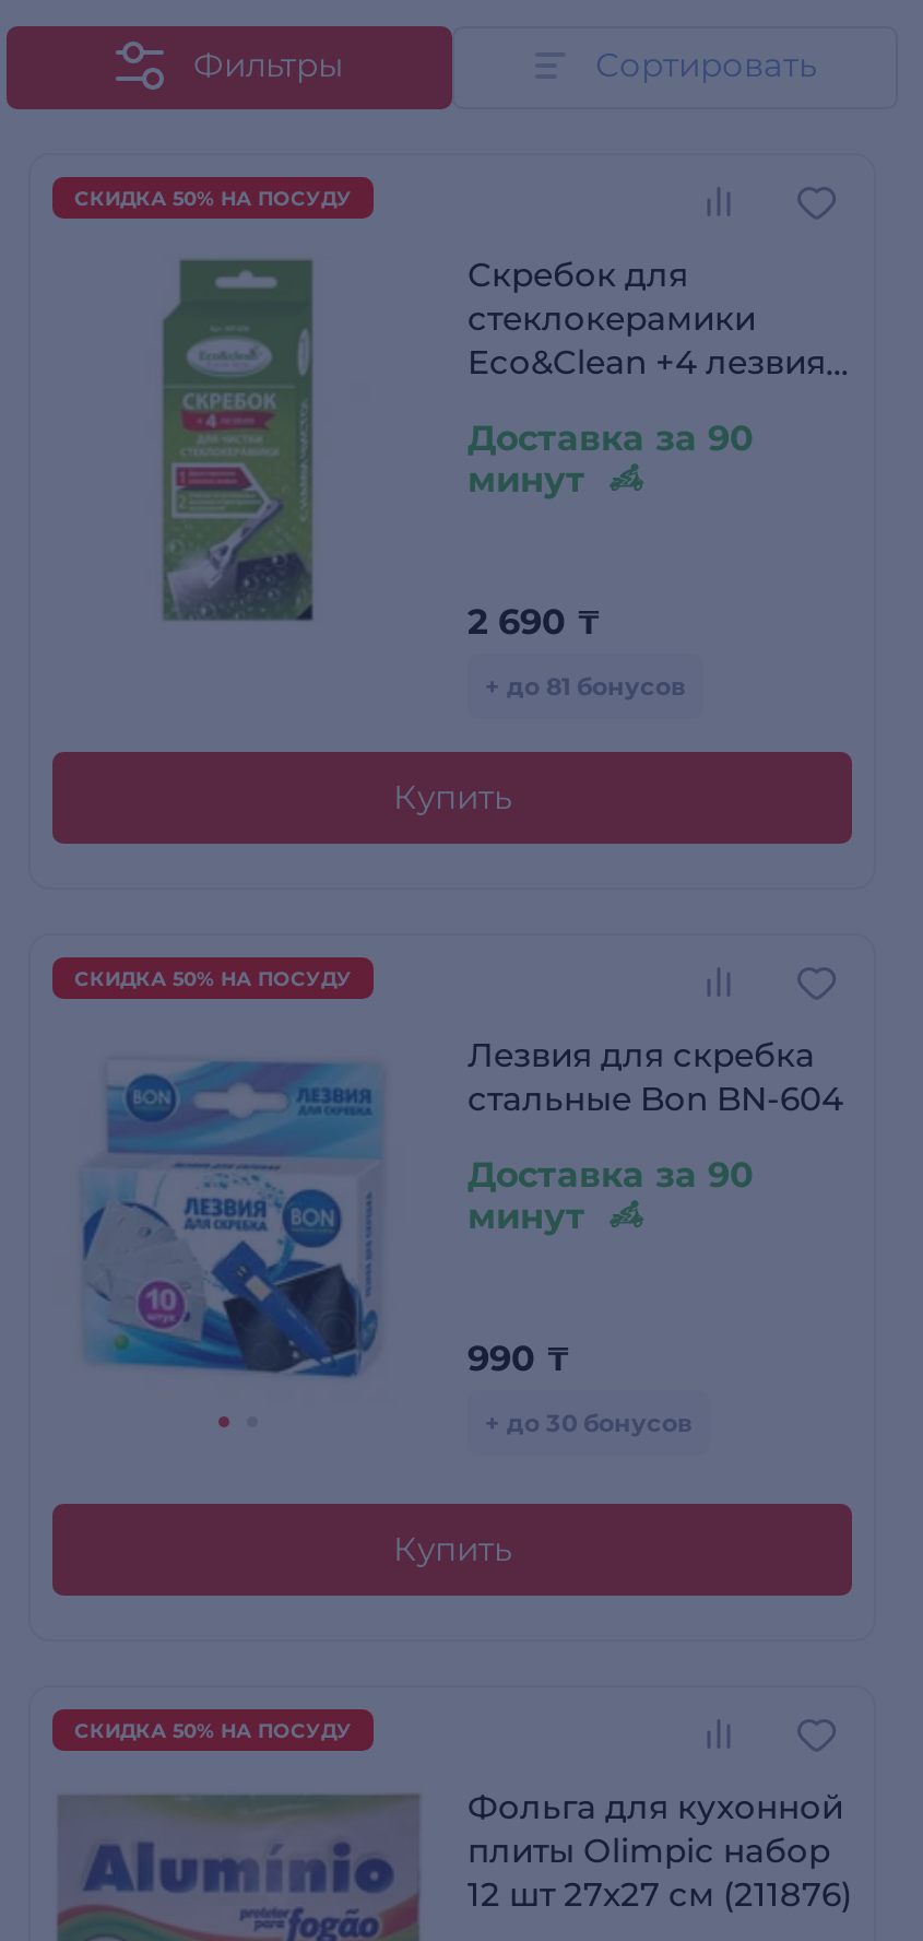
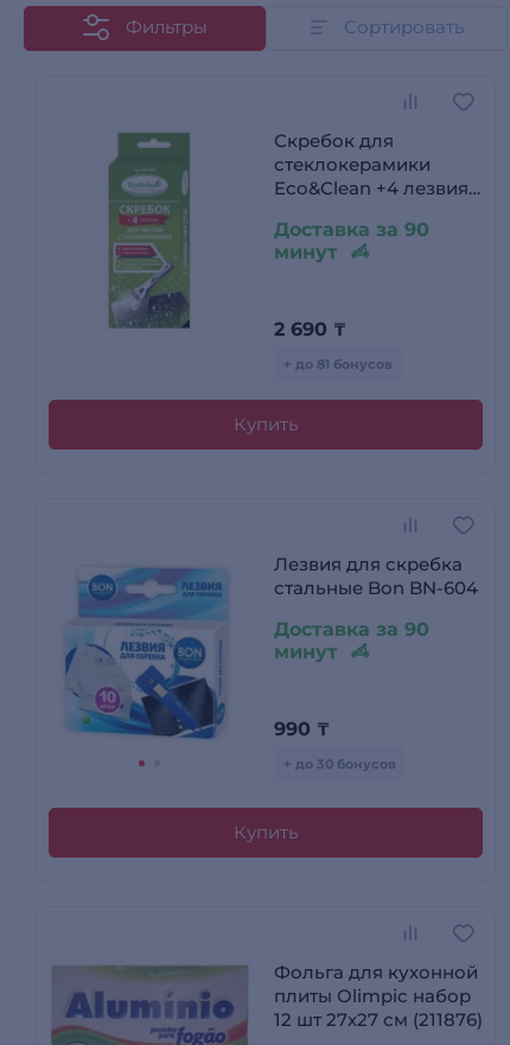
[74,186,352,210] СКИДКА 50% НА ПОСУДУ -> none
[74,967,352,991] СКИДКА 50% НА ПОСУДУ -> none
[74,1718,352,1743] СКИДКА 50% НА ПОСУДУ -> none

